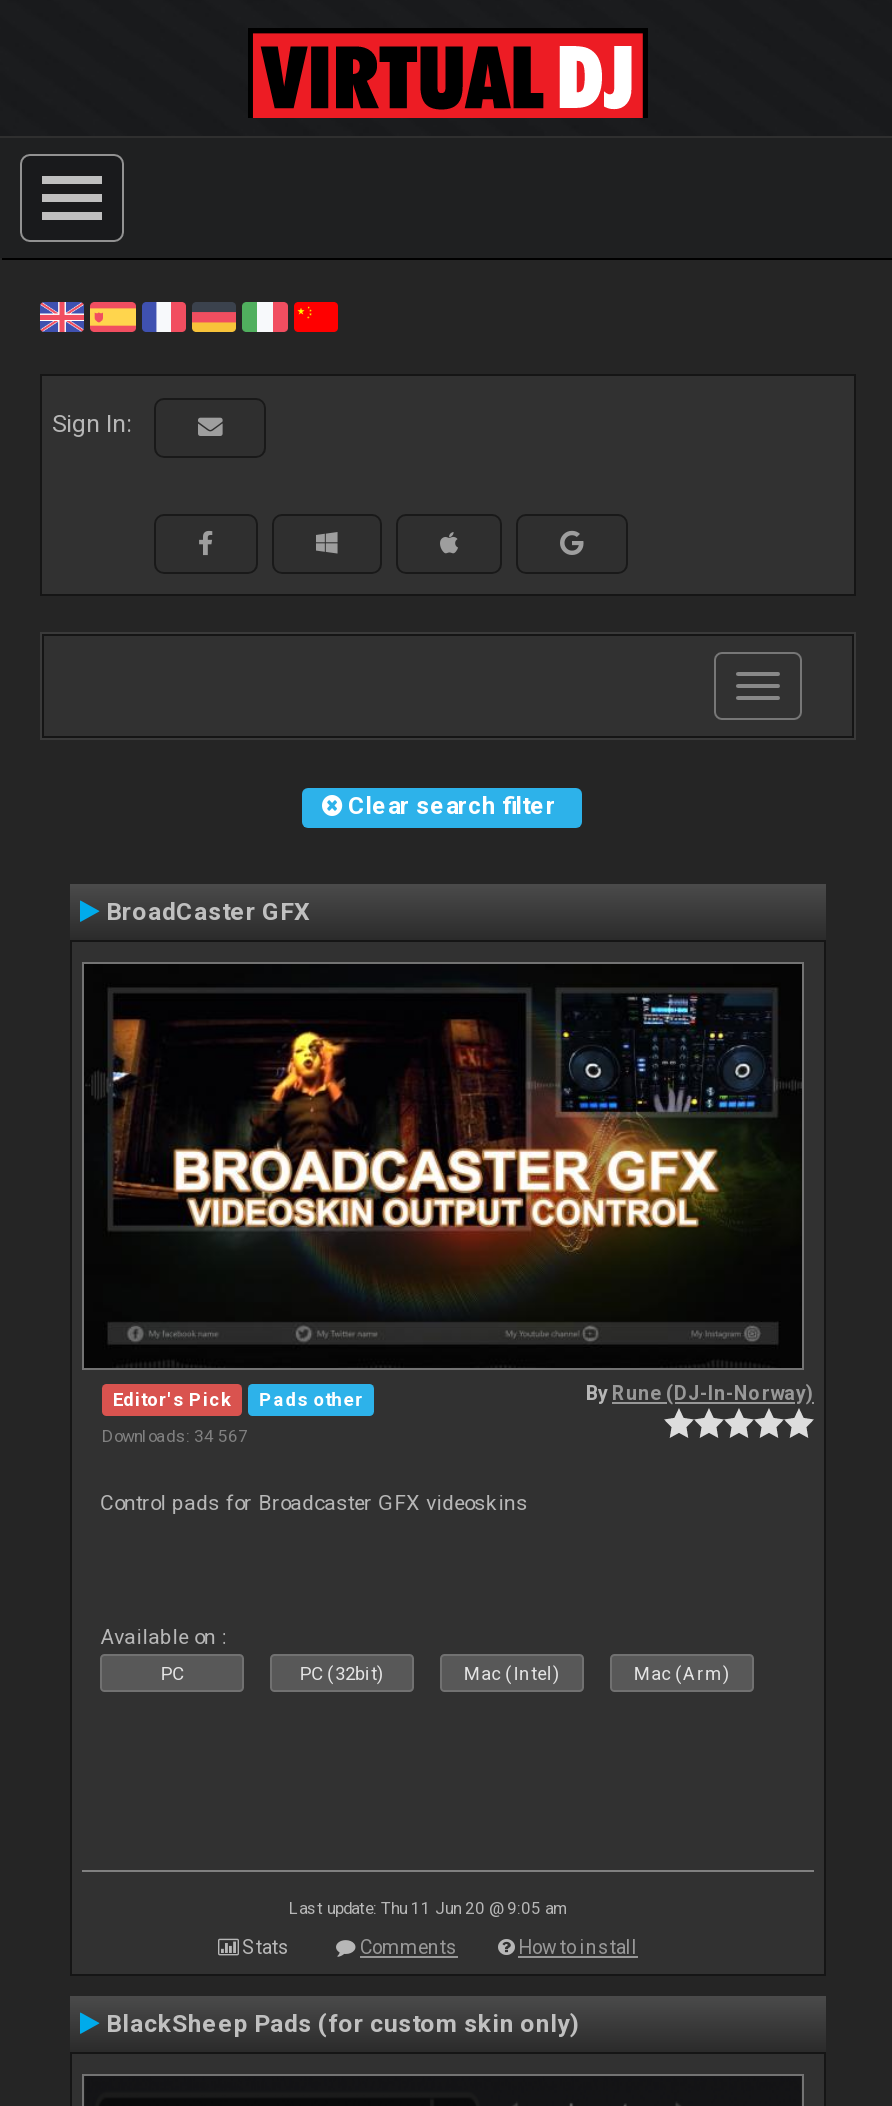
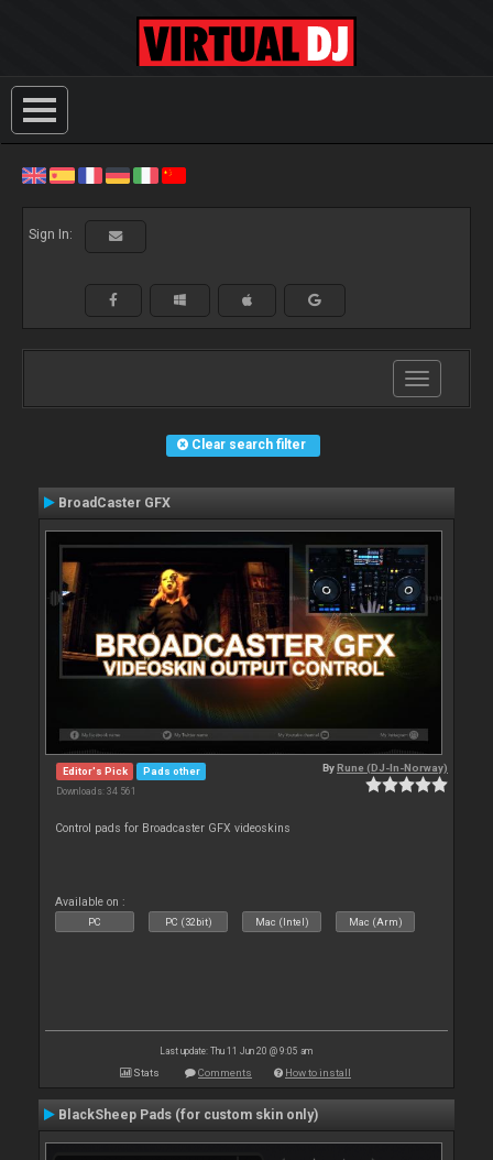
[102,1425,248,1445] Downloads: 34 567 -> [56,785,136,796] Downloads: 34 561

